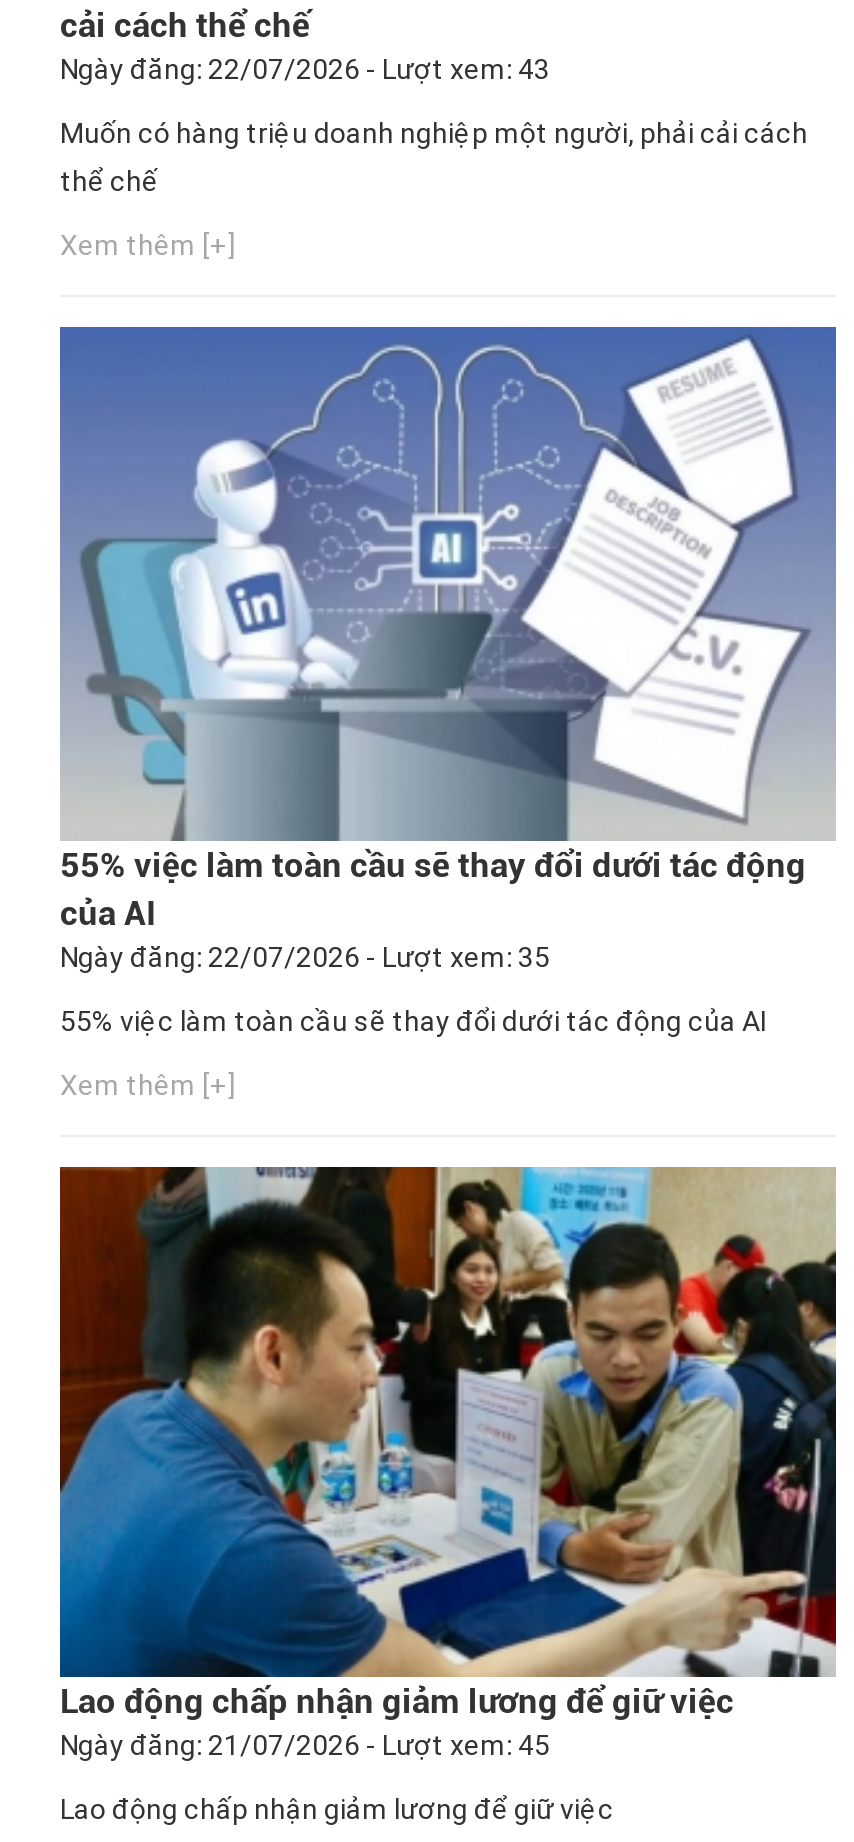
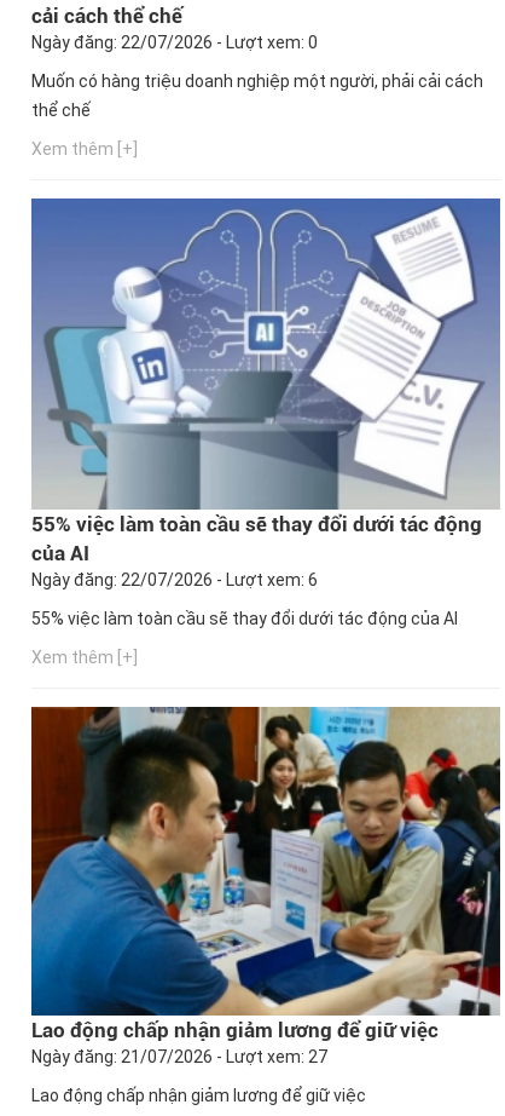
[60,53,550,85] Ngày đăng: 22/07/2026 - Lượt xem: 43 -> [31,32,318,52] Ngày đăng: 22/07/2026 - Lượt xem: 0
[60,942,550,974] Ngày đăng: 22/07/2026 - Lượt xem: 35 -> [31,570,318,589] Ngày đăng: 22/07/2026 - Lượt xem: 6
[60,1730,550,1762] Ngày đăng: 21/07/2026 - Lượt xem: 45 -> [31,1047,327,1066] Ngày đăng: 21/07/2026 - Lượt xem: 27

